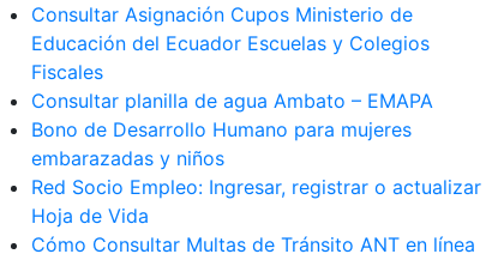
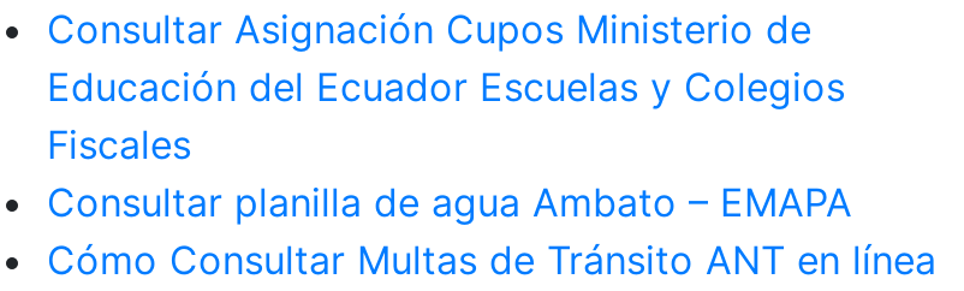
[31,117,481,228] Bono de Desarrollo Humano para mujeres | embarazadas y niños | Red Socio Empleo: Ingresar, registrar o actualizar | Hoja de Vida -> none

